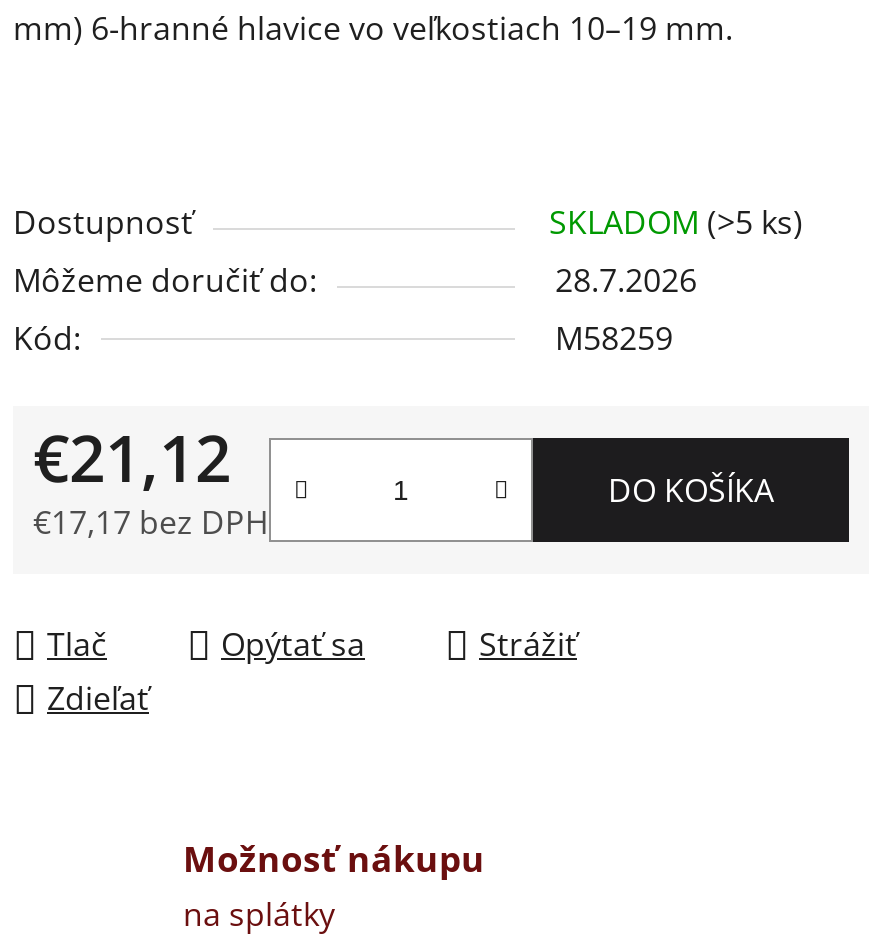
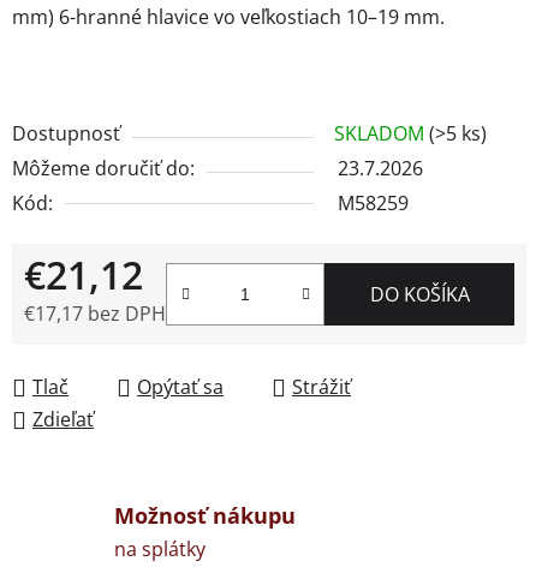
[555,258,697,302] 28.7.2026 -> [338,155,423,182] 23.7.2026

